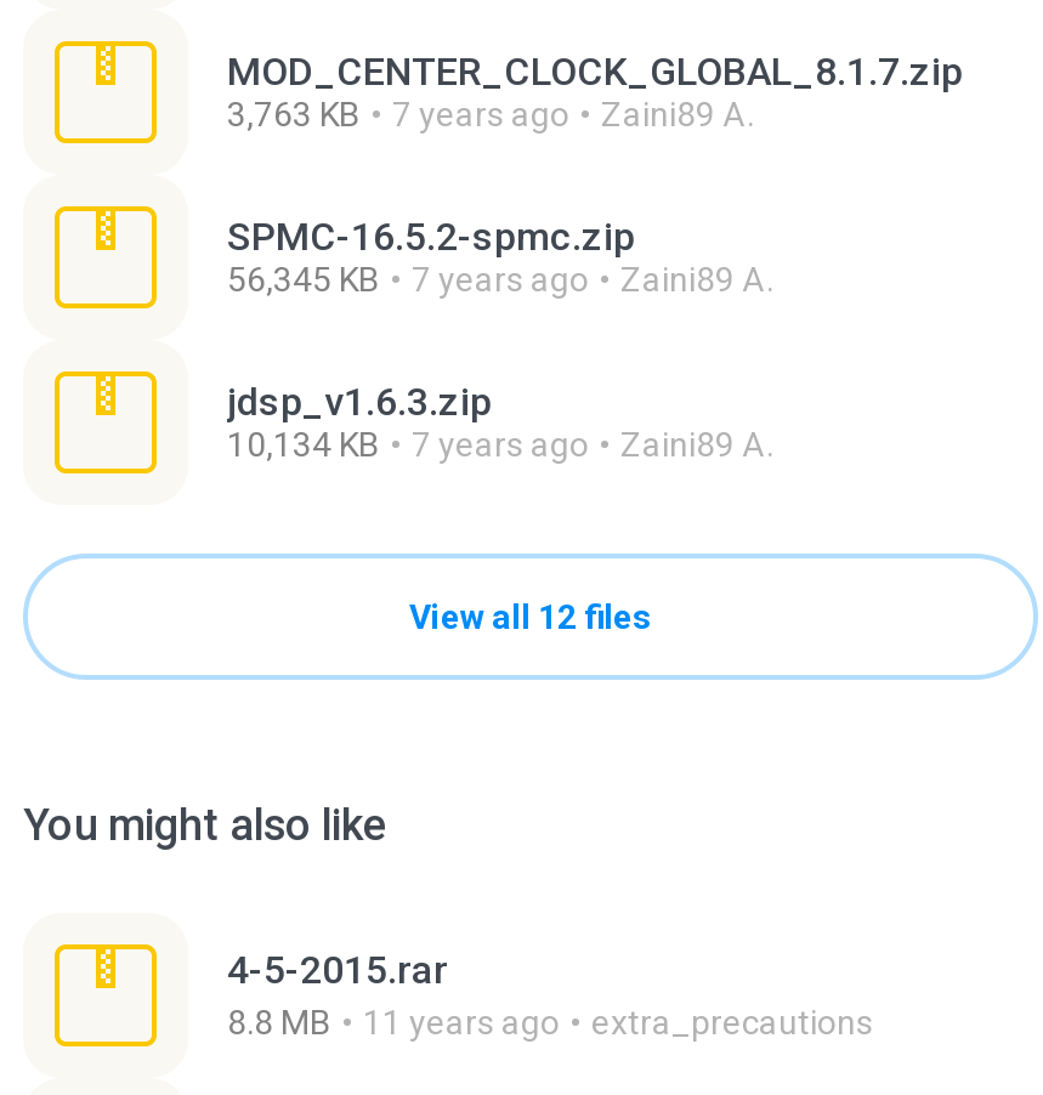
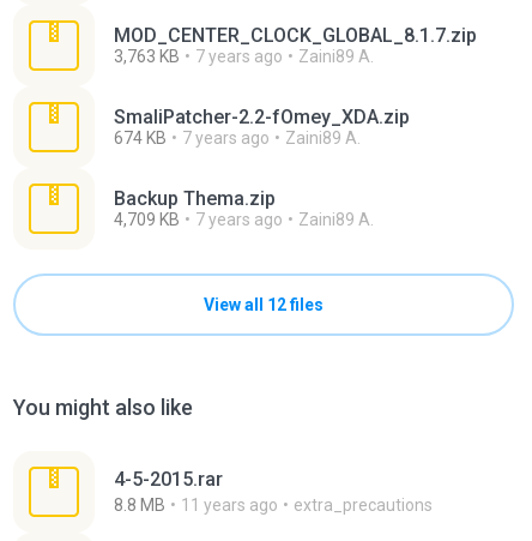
[227,214,635,299] SPMC-16.5.2-spmc.zip | 56,345 KB -> [114,106,410,148] SmaliPatcher-2.2-fOmey_XDA.zip | 674 KB
[227,379,492,464] jdsp_v1.6.3.zip | 10,134 KB -> [114,187,276,229] Backup Thema.zip | 4,709 KB

